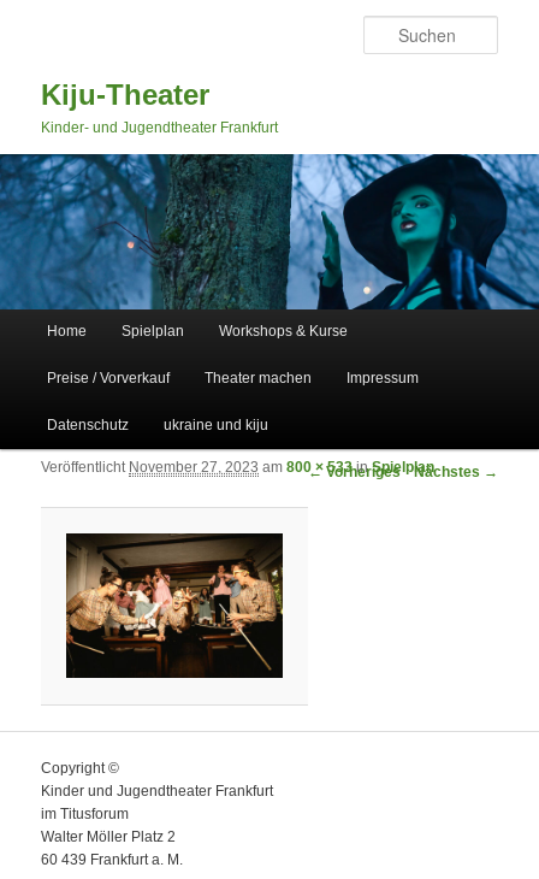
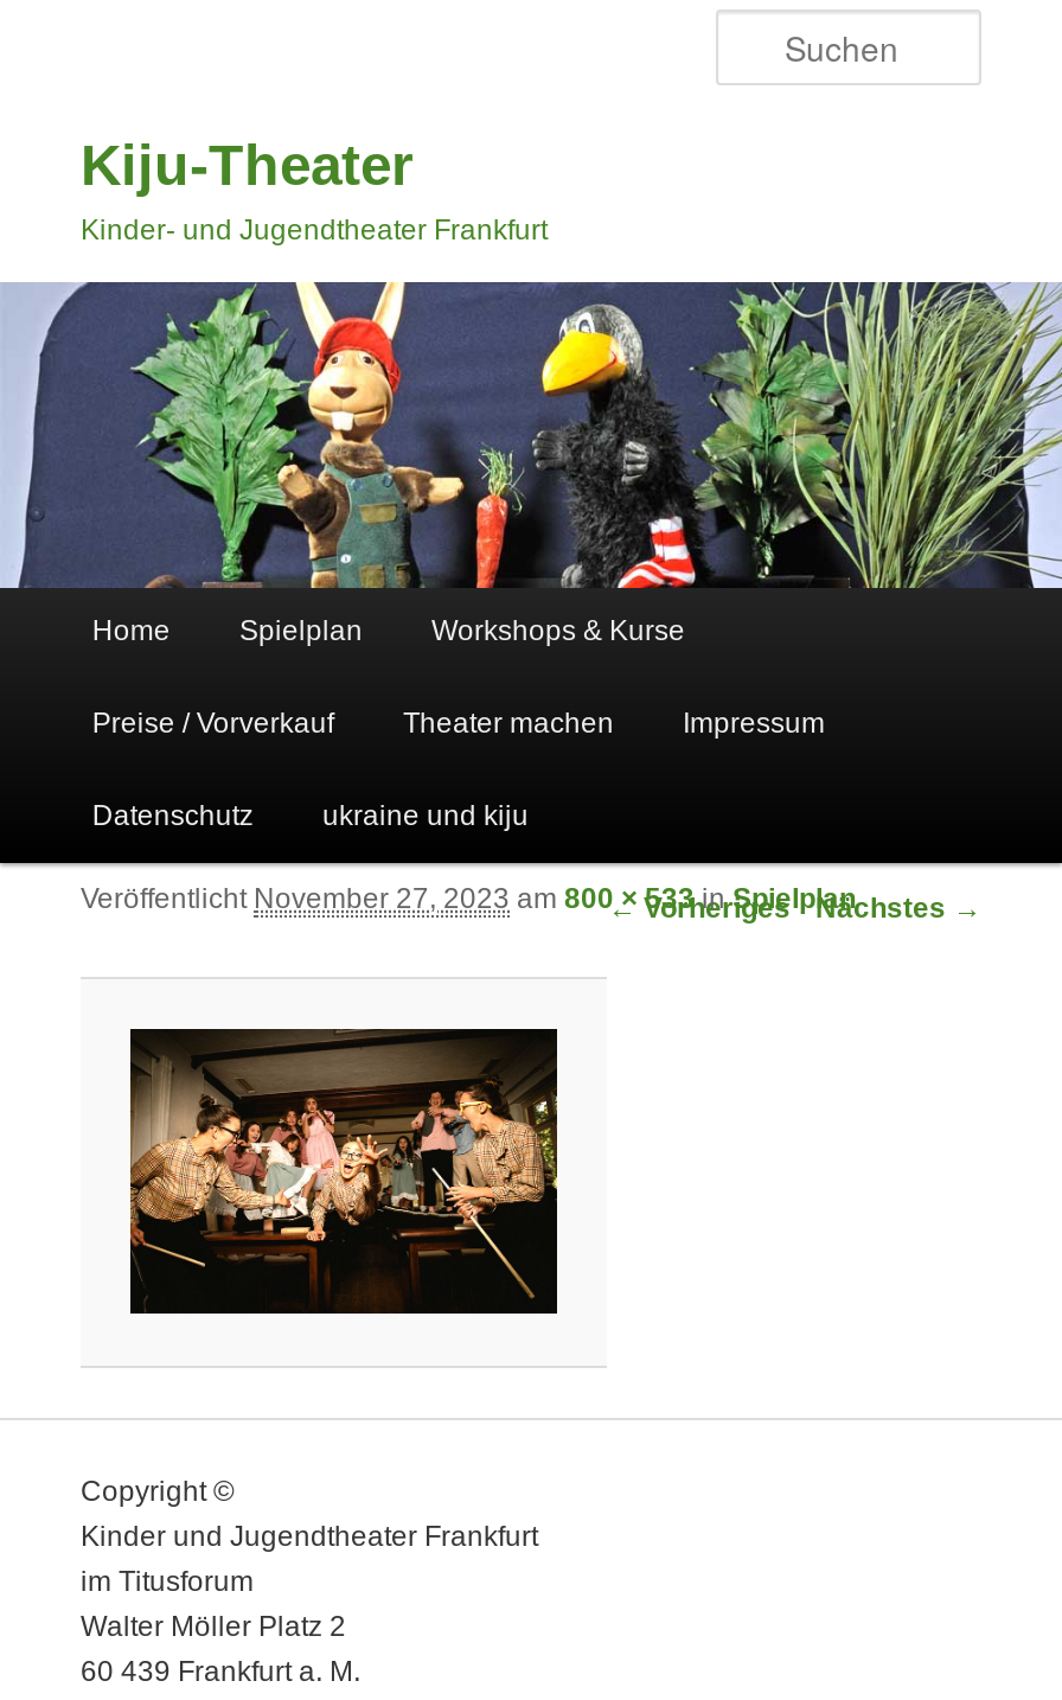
[4,153,535,311] [image] -> [7,280,1055,590] [image]

